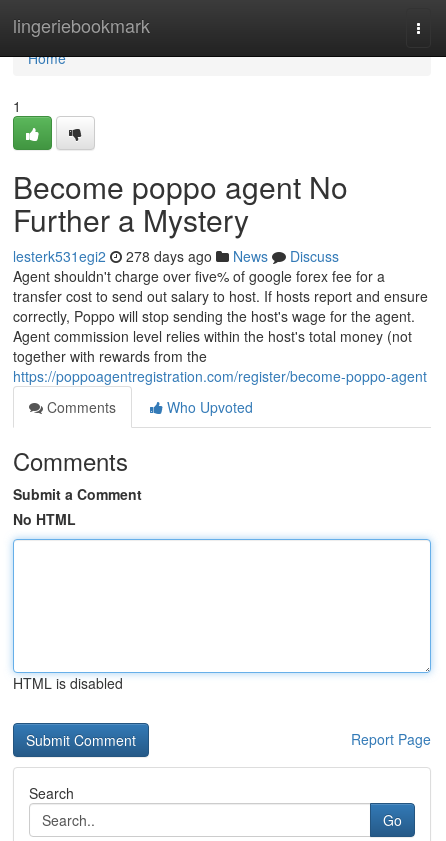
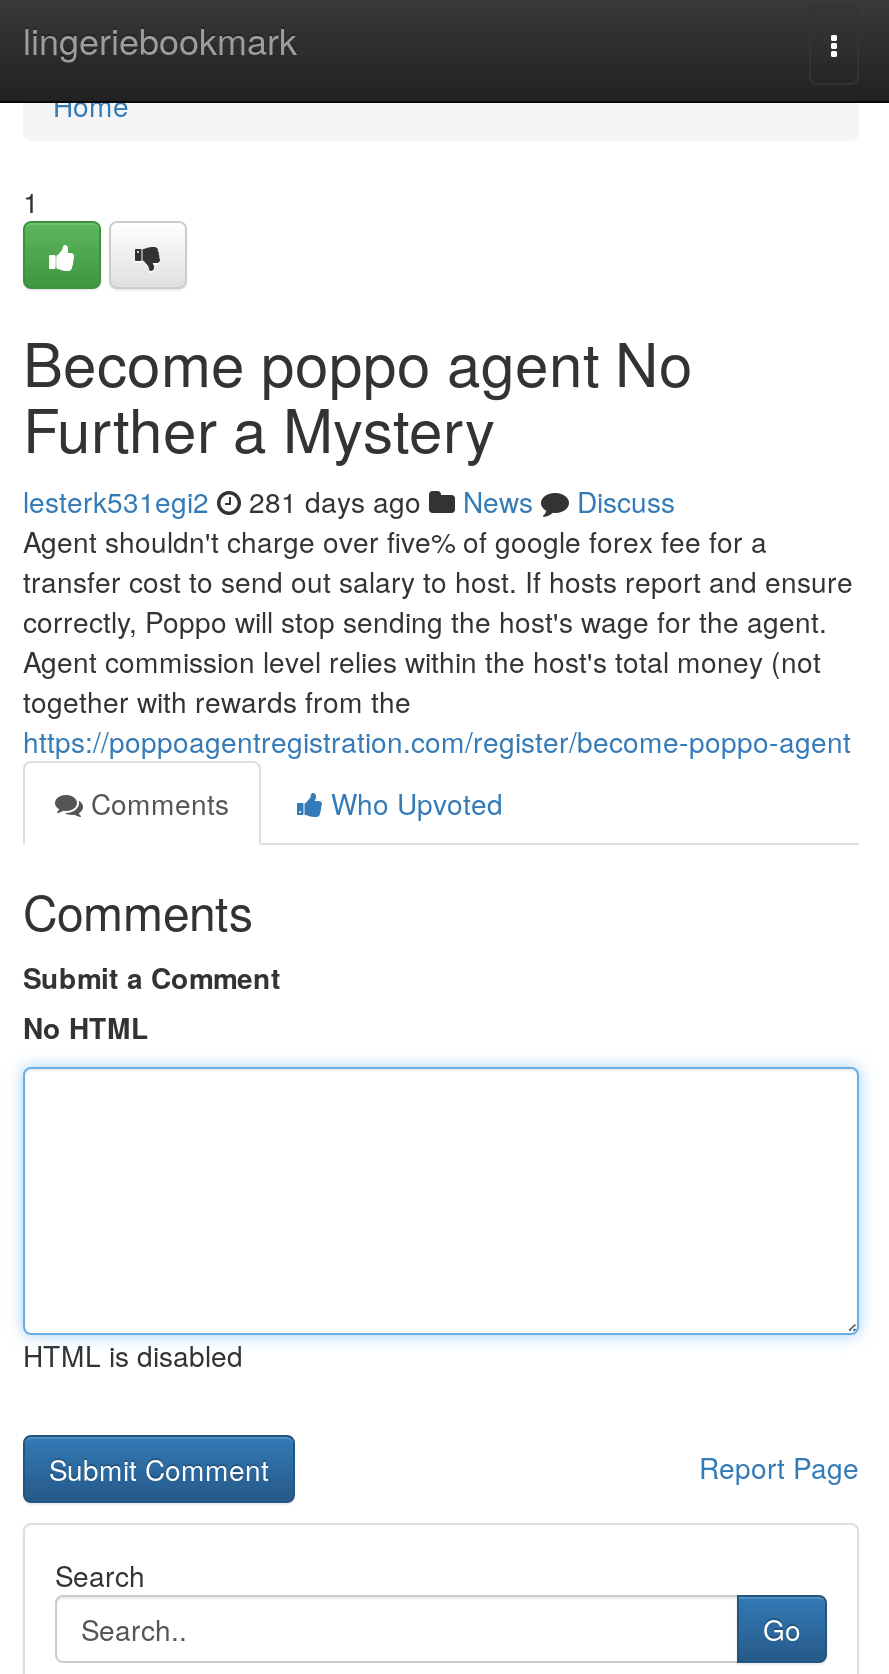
[13,246,339,266] lesterk531egi2 278 days ago News Discuss -> [23,481,675,521] lesterk531egi2 281 days ago News Discuss

